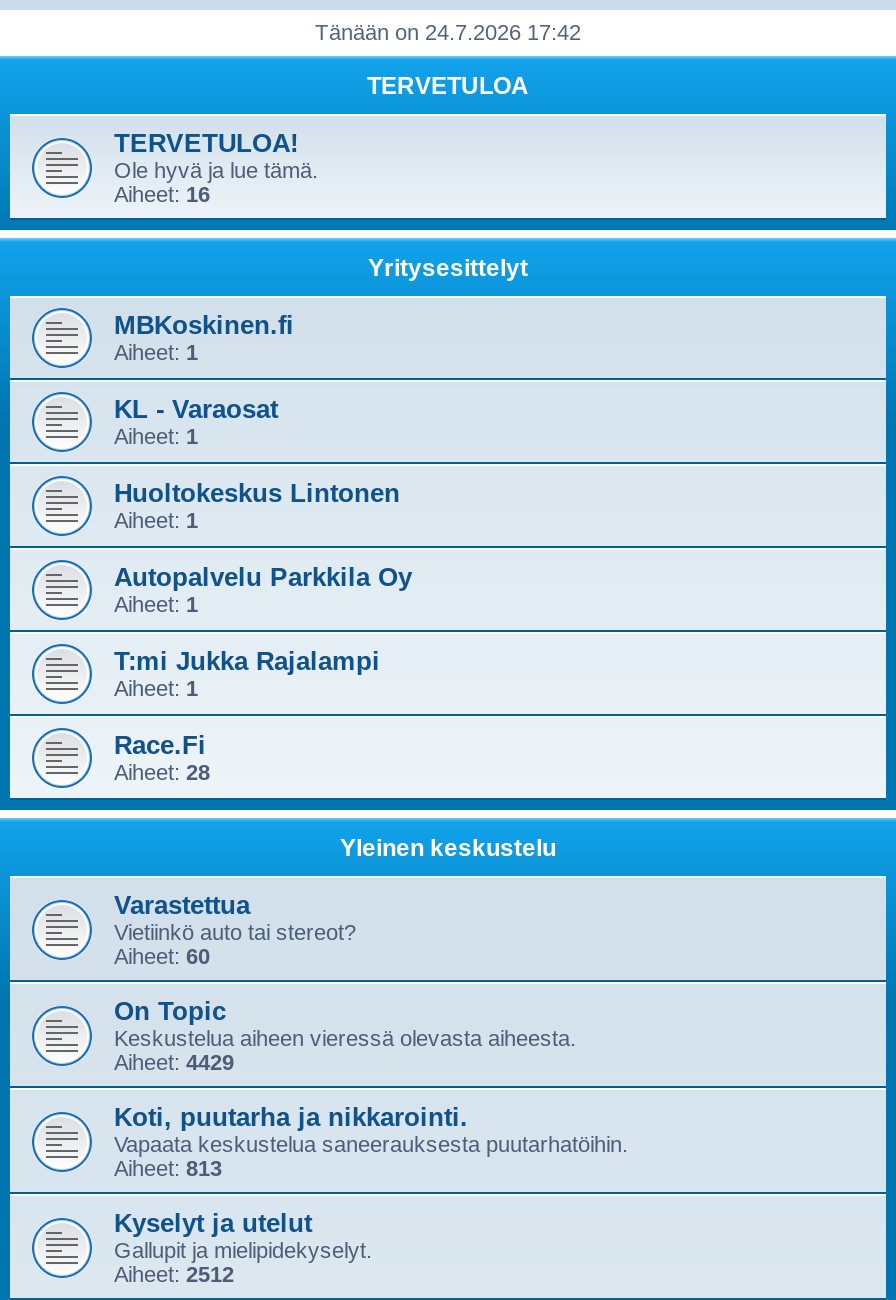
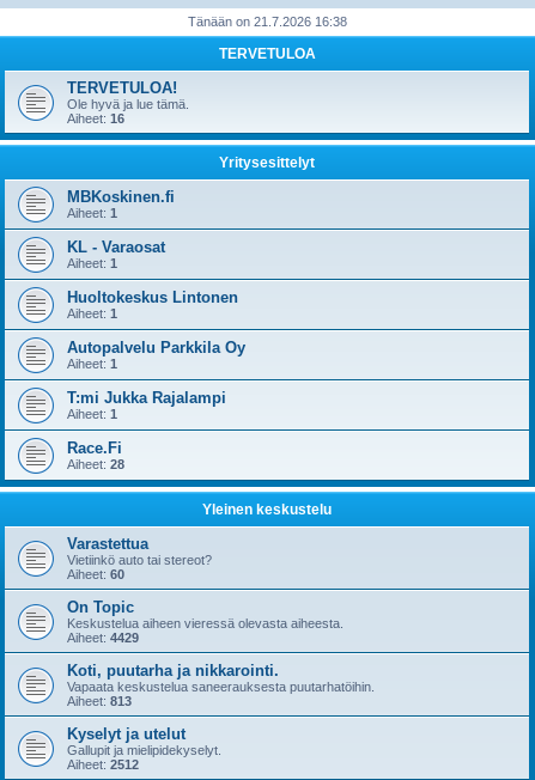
[315,20,581,44] Tänään on 24.7.2026 17:42 -> [187,14,346,29] Tänään on 21.7.2026 16:38

